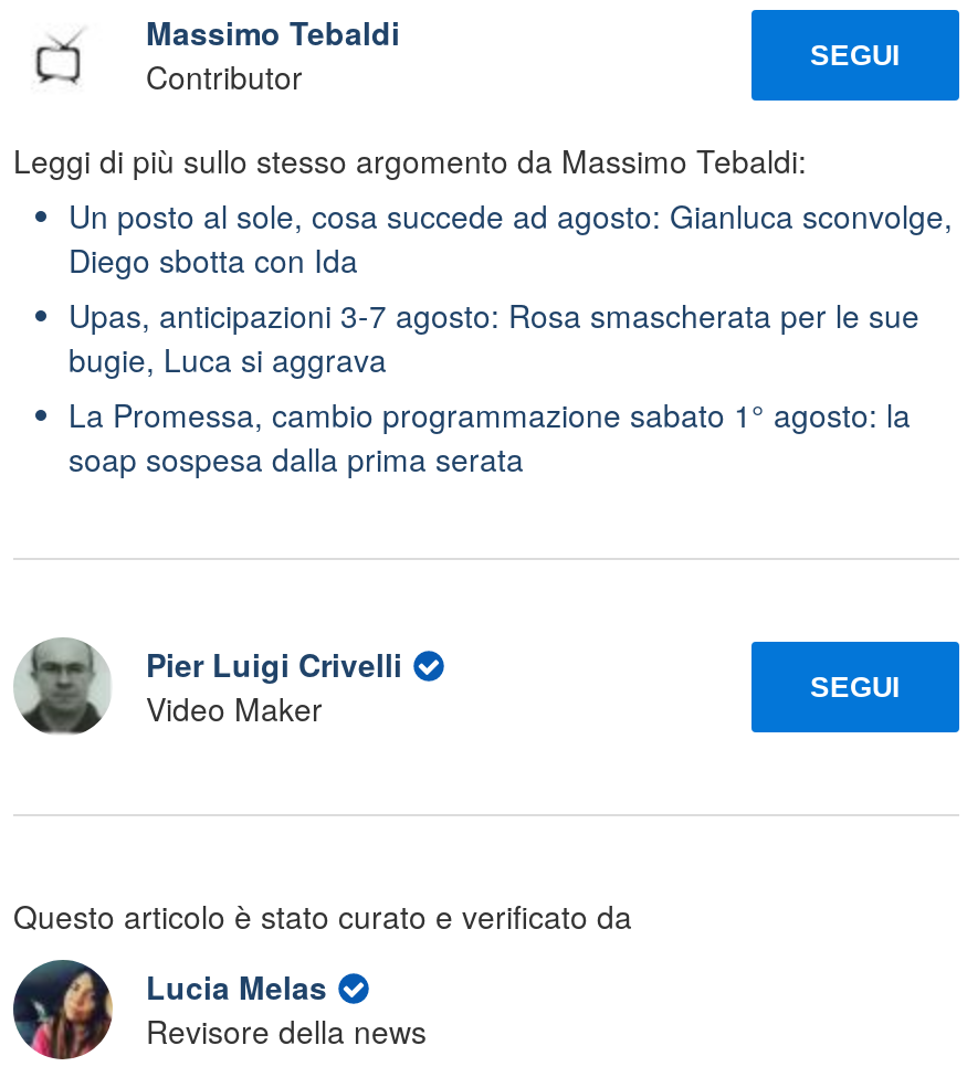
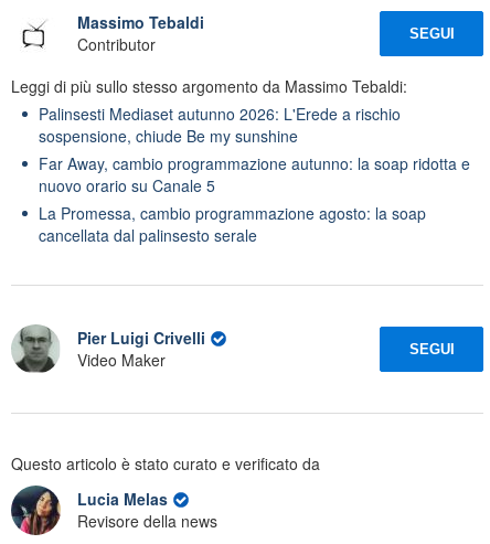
[69,192,953,479] Un posto al sole, cosa succede ad agosto: Gianluca sconvolge, | Diego sbotta con Ida | Upas, anticipazioni 3-7 agosto: Rosa smascherata per le sue | bugie, Luca si aggrava | La Promessa, cambio programmazione sabato 1° agosto: la | soap sospesa dalla prima serata -> [39,102,470,246] Palinsesti Mediaset autunno 2026: L'Erede a rischio | sospensione, chiude Be my sunshine | Far Away, cambio programmazione autunno: la soap ridotta e | nuovo orario su Canale 5 | La Promessa, cambio programmazione agosto: la soap | cancellata dal palinsesto serale

